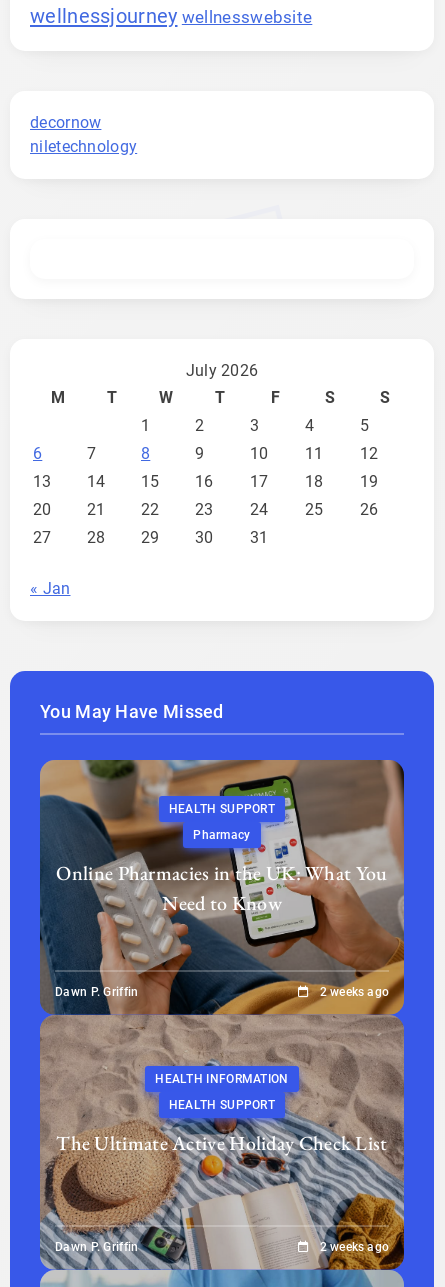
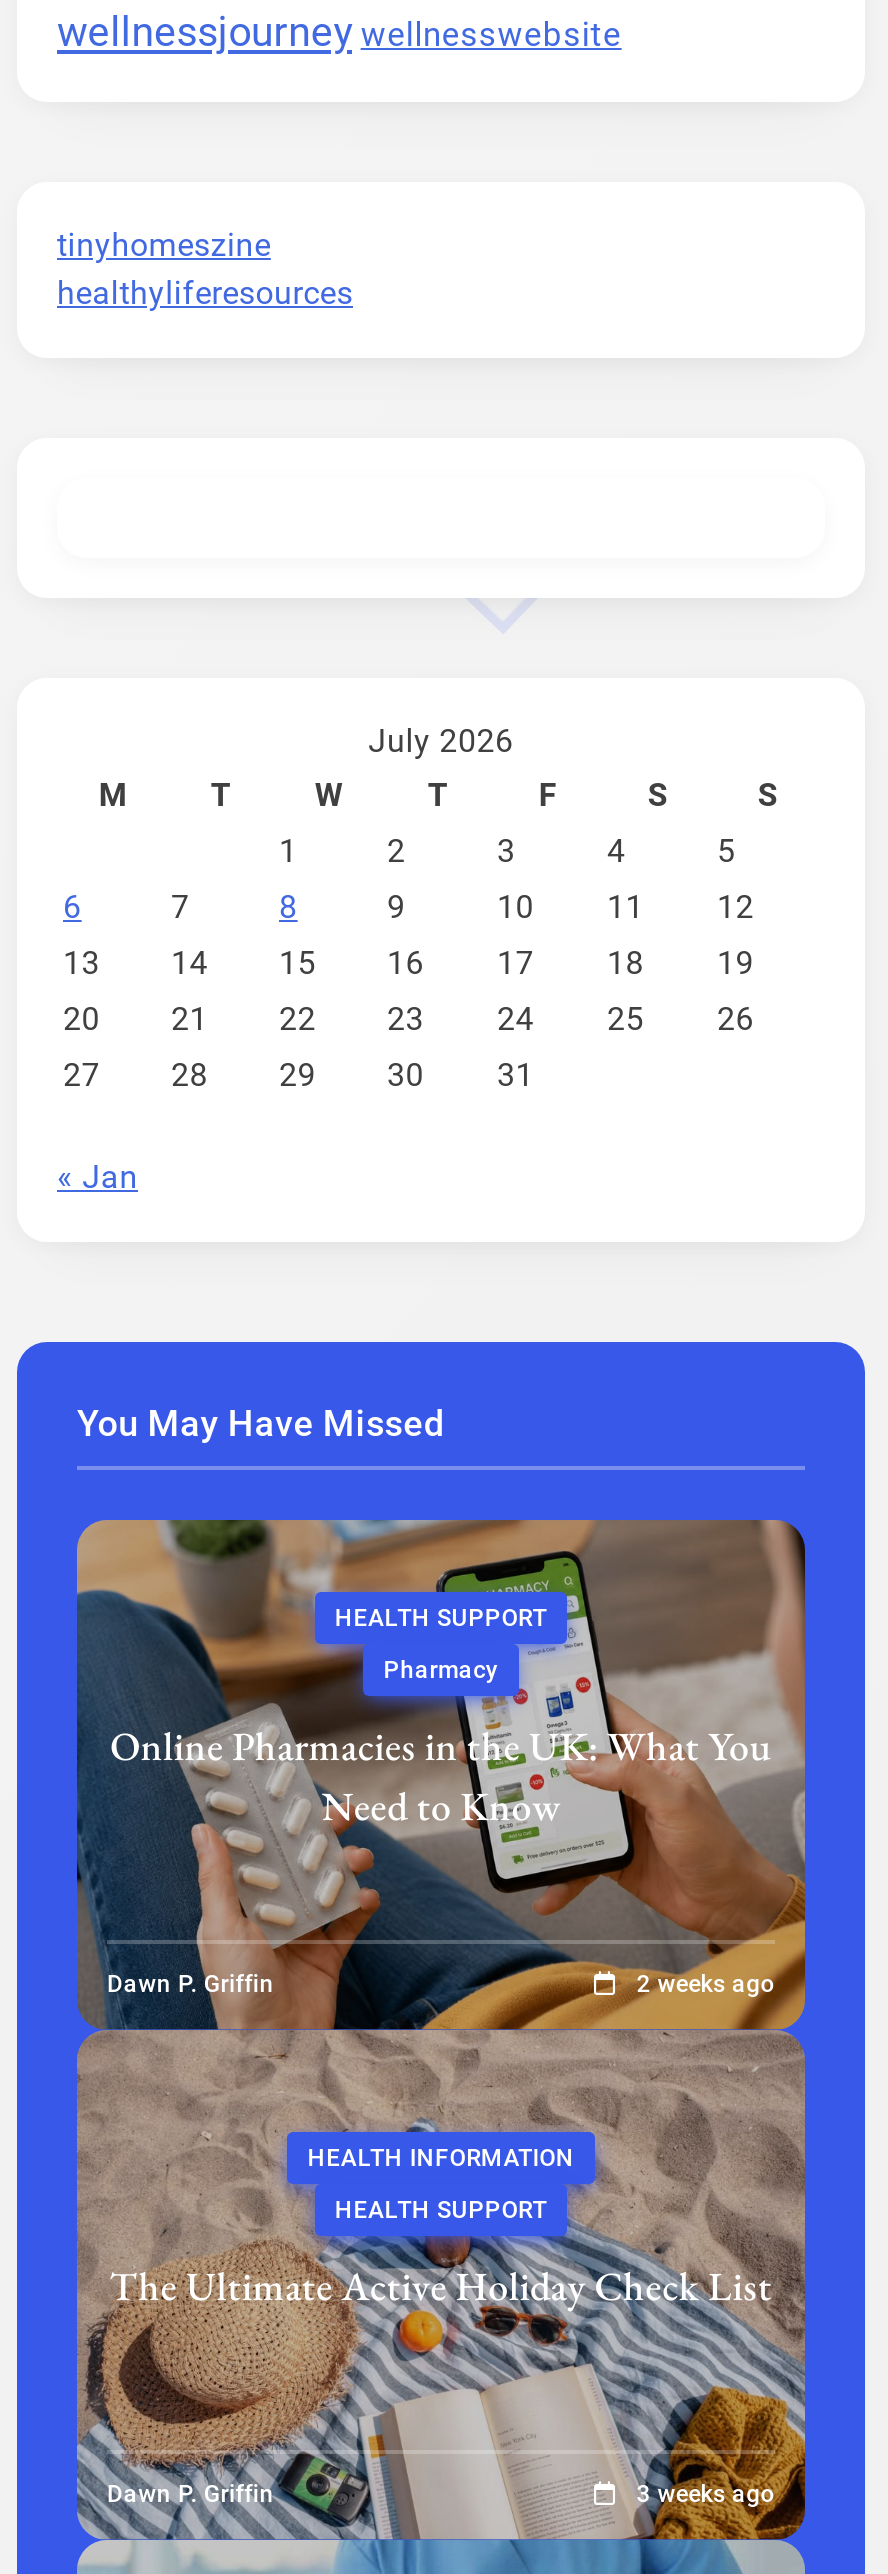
[30,113,137,156] decornow | niletechnology -> [57,226,353,312] tinyhomeszine | healthyliferesources
[320,1240,389,1254] 2 weeks ago -> [637,2479,775,2507] 3 weeks ago

